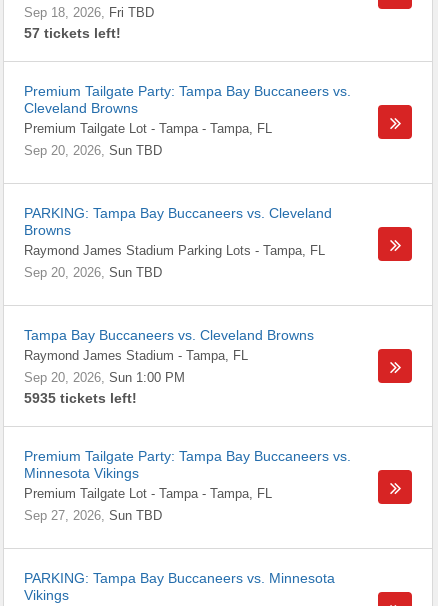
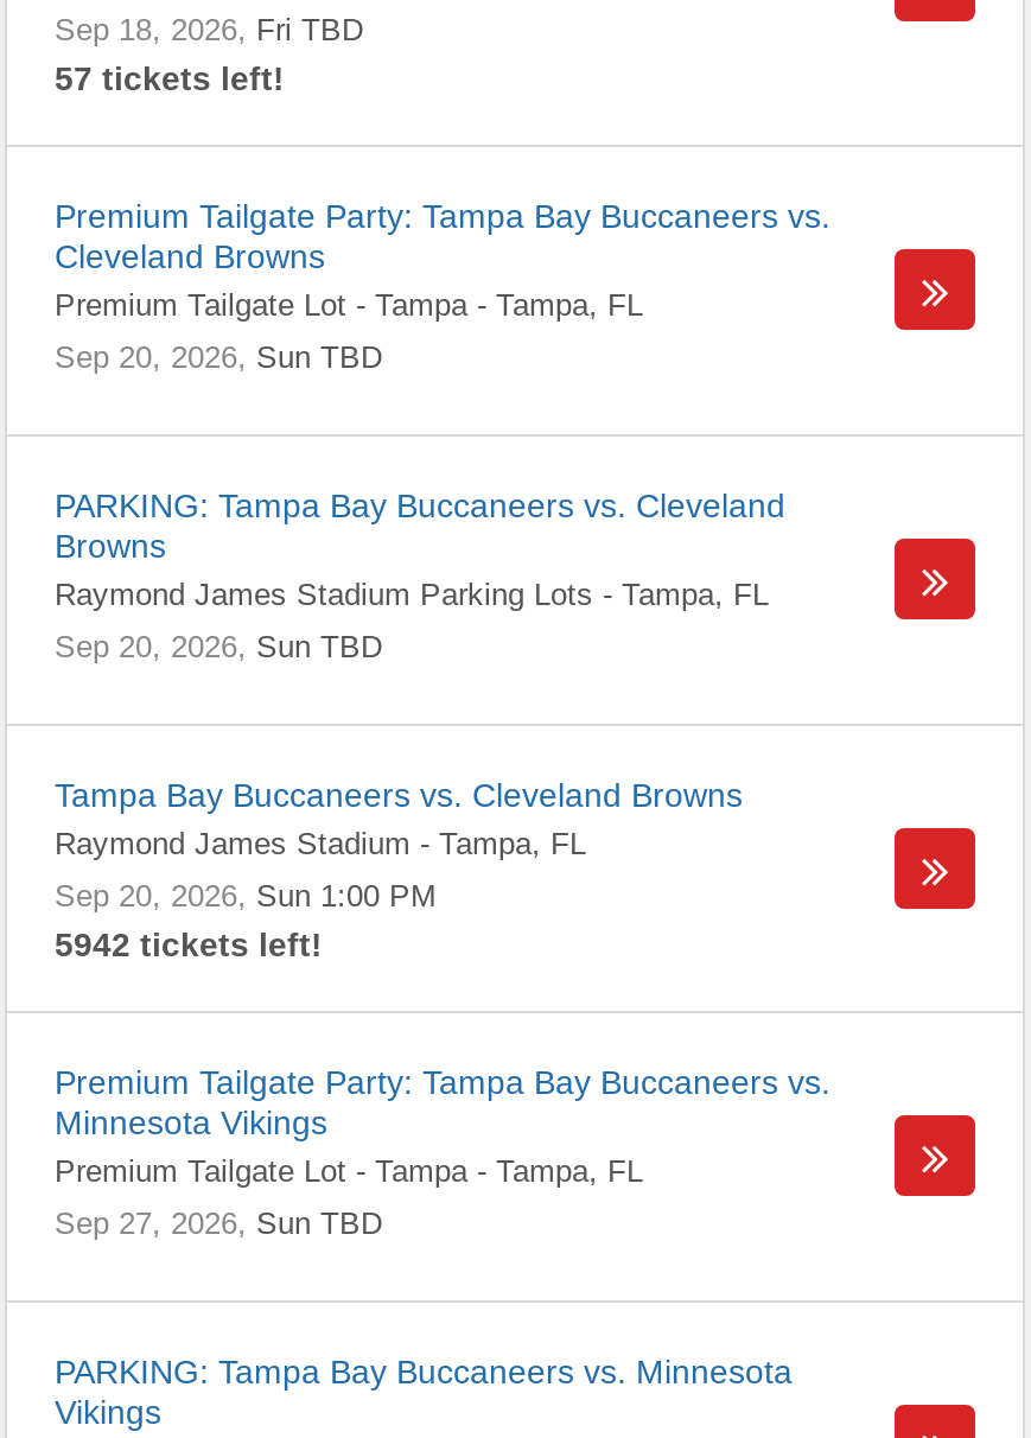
[24,390,137,406] 5935 tickets left! -> [55,925,323,963] 5942 tickets left!

